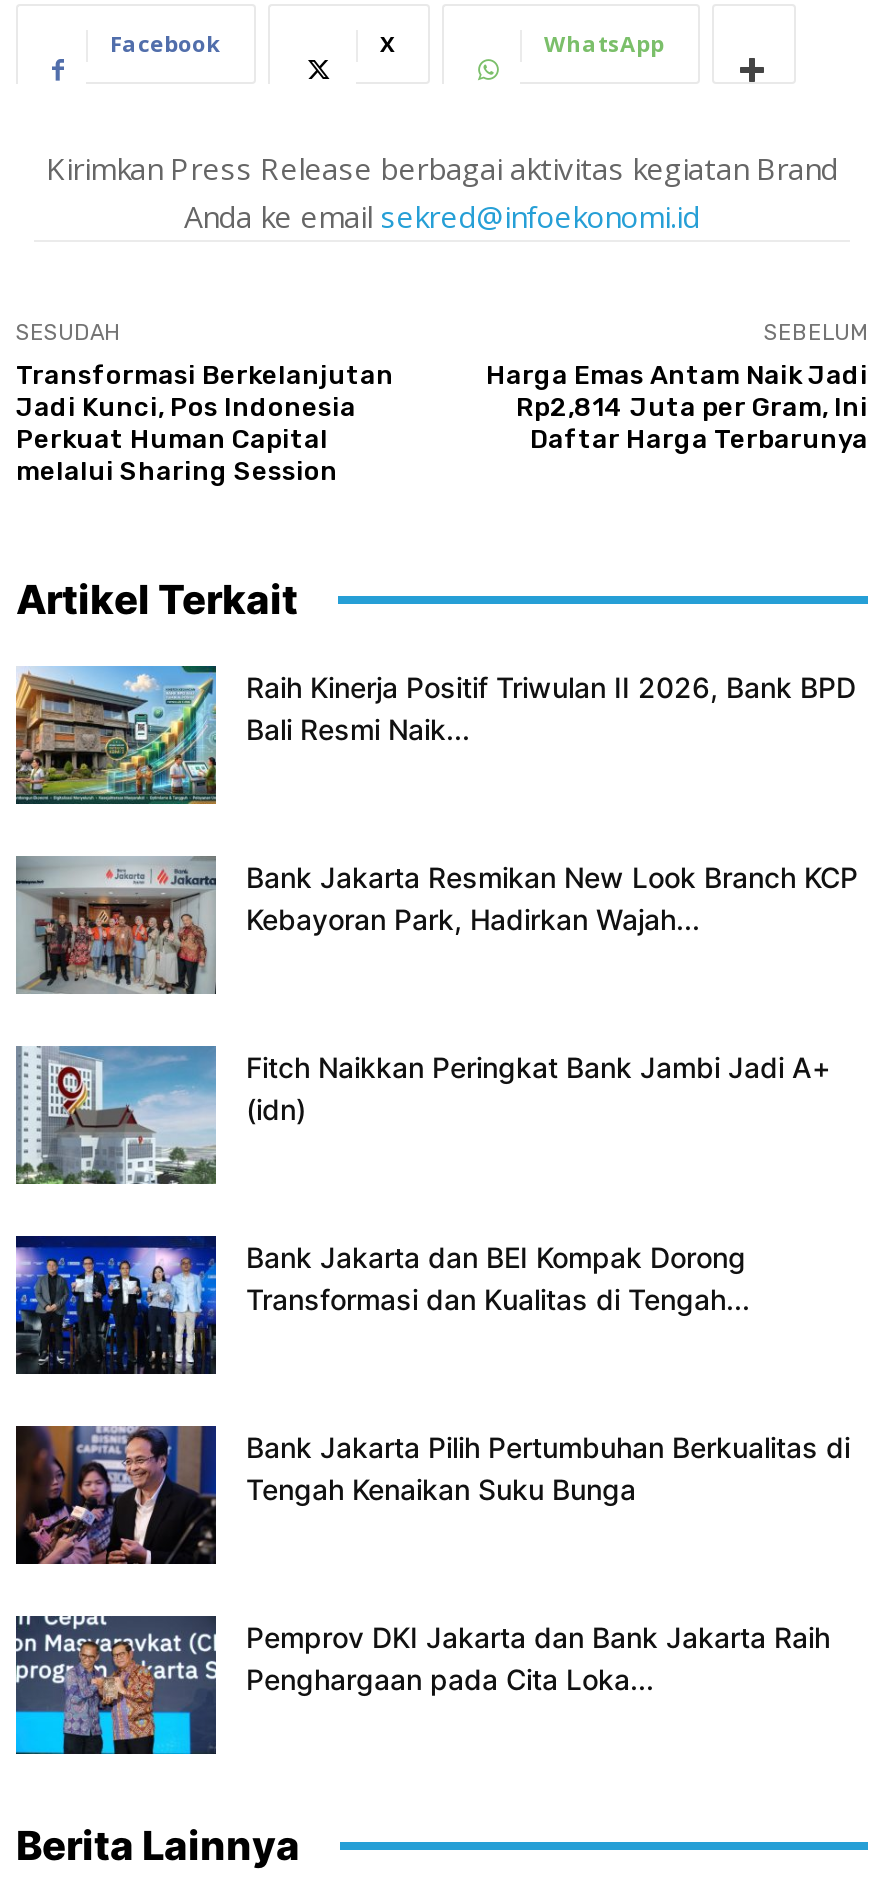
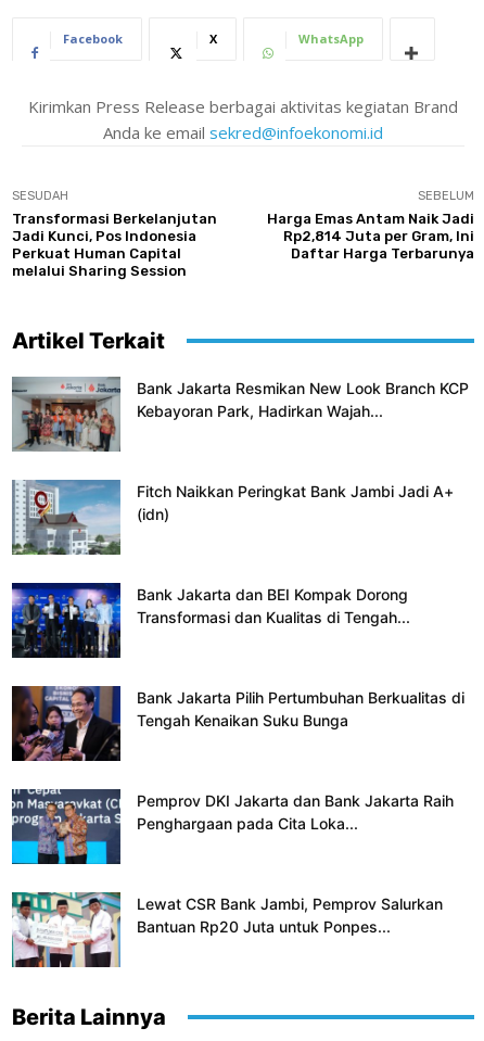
[14,664,856,806] [image] | Raih Kinerja Positif Triwulan II 2026, Bank BPD | Bali Resmi Naik... -> none
moved [14,854,858,1696] -> [11,376,469,832]: [image] | Bank Jakarta Resmikan New Look Branch KCP | Kebayoran Park, Hadirkan Wajah... | ... | Pemprov DKI Jakarta dan Bank Jakarta Raih | Penghargaan pada Cita Loka...
none -> [11,891,443,968] [image] | Lewat CSR Bank Jambi, Pemprov Salurkan | Bantuan Rp20 Juta untuk Ponpes...

